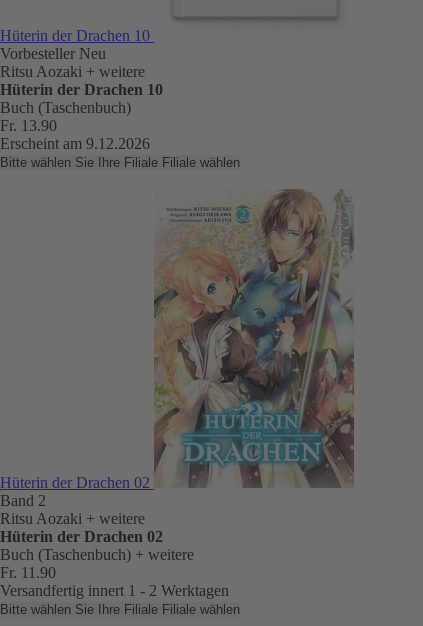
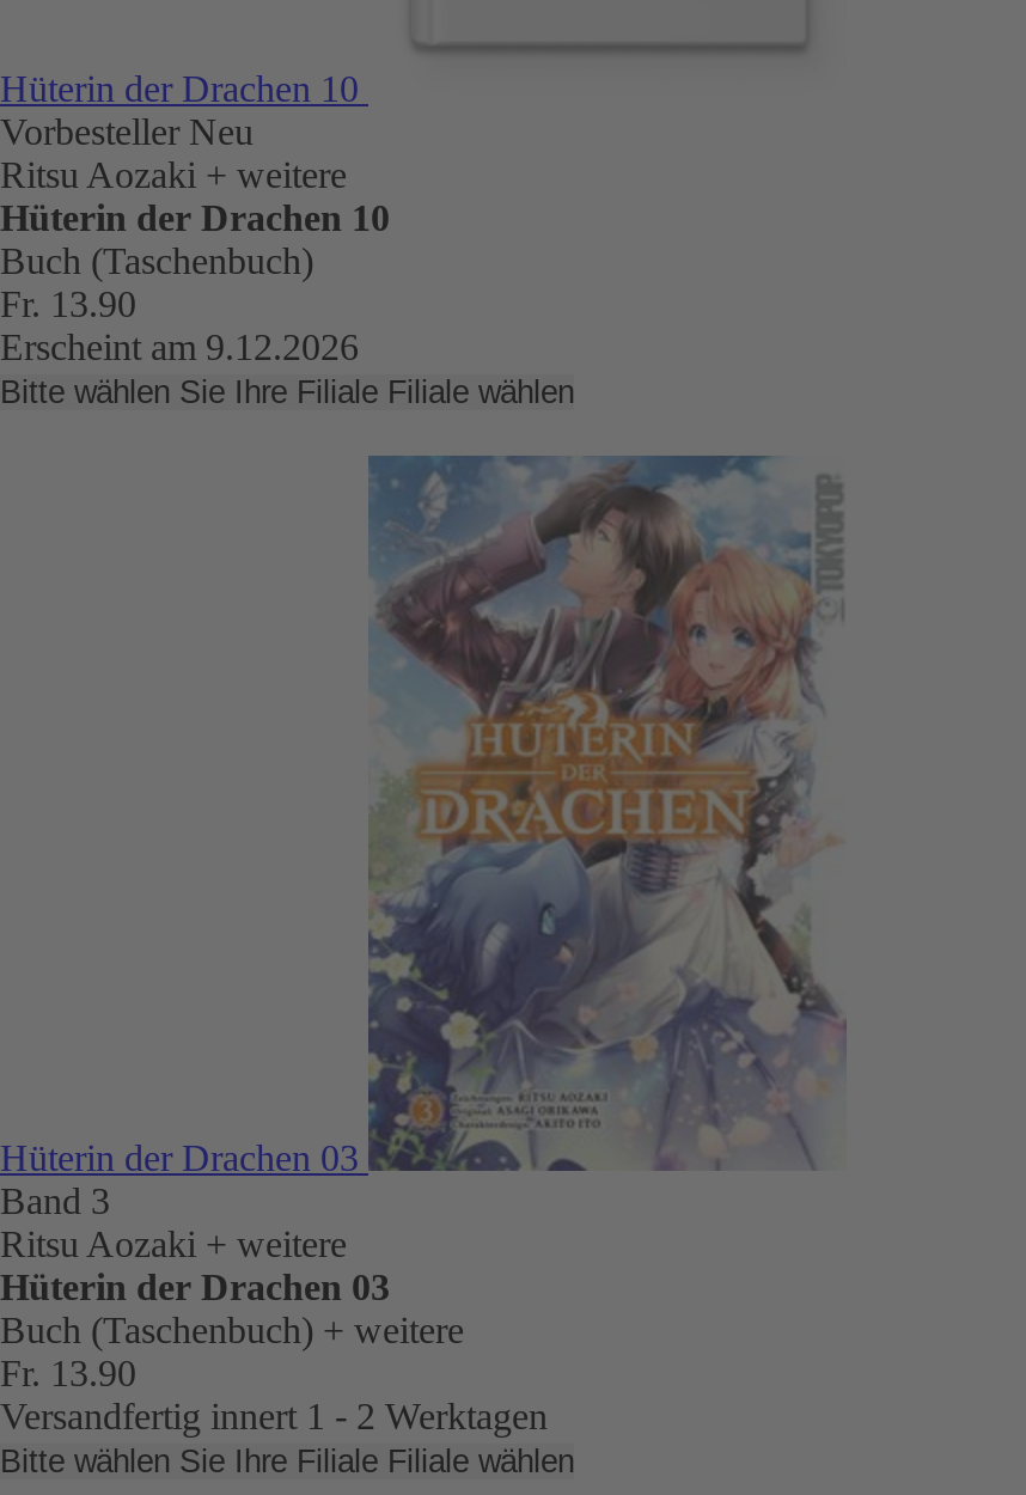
[0,189,355,491] [image] | Hüterin der Drachen 02 -> [0,453,847,1178] [image] | Hüterin der Drachen 03
[0,492,46,509] Band 2 -> [0,1180,110,1221] Band 3
[0,528,163,545] Hüterin der Drachen 02 -> [0,1267,390,1307] Hüterin der Drachen 03
[0,564,56,581] Fr. 11.90 -> [0,1353,136,1393] Fr. 13.90

